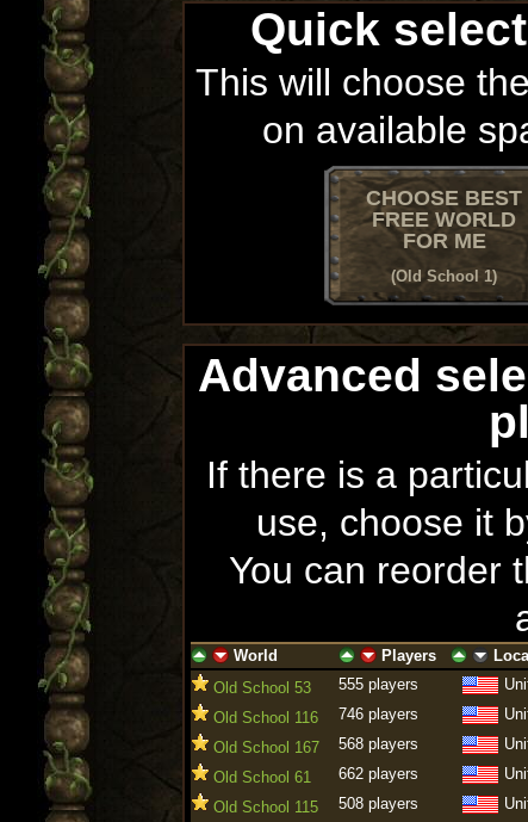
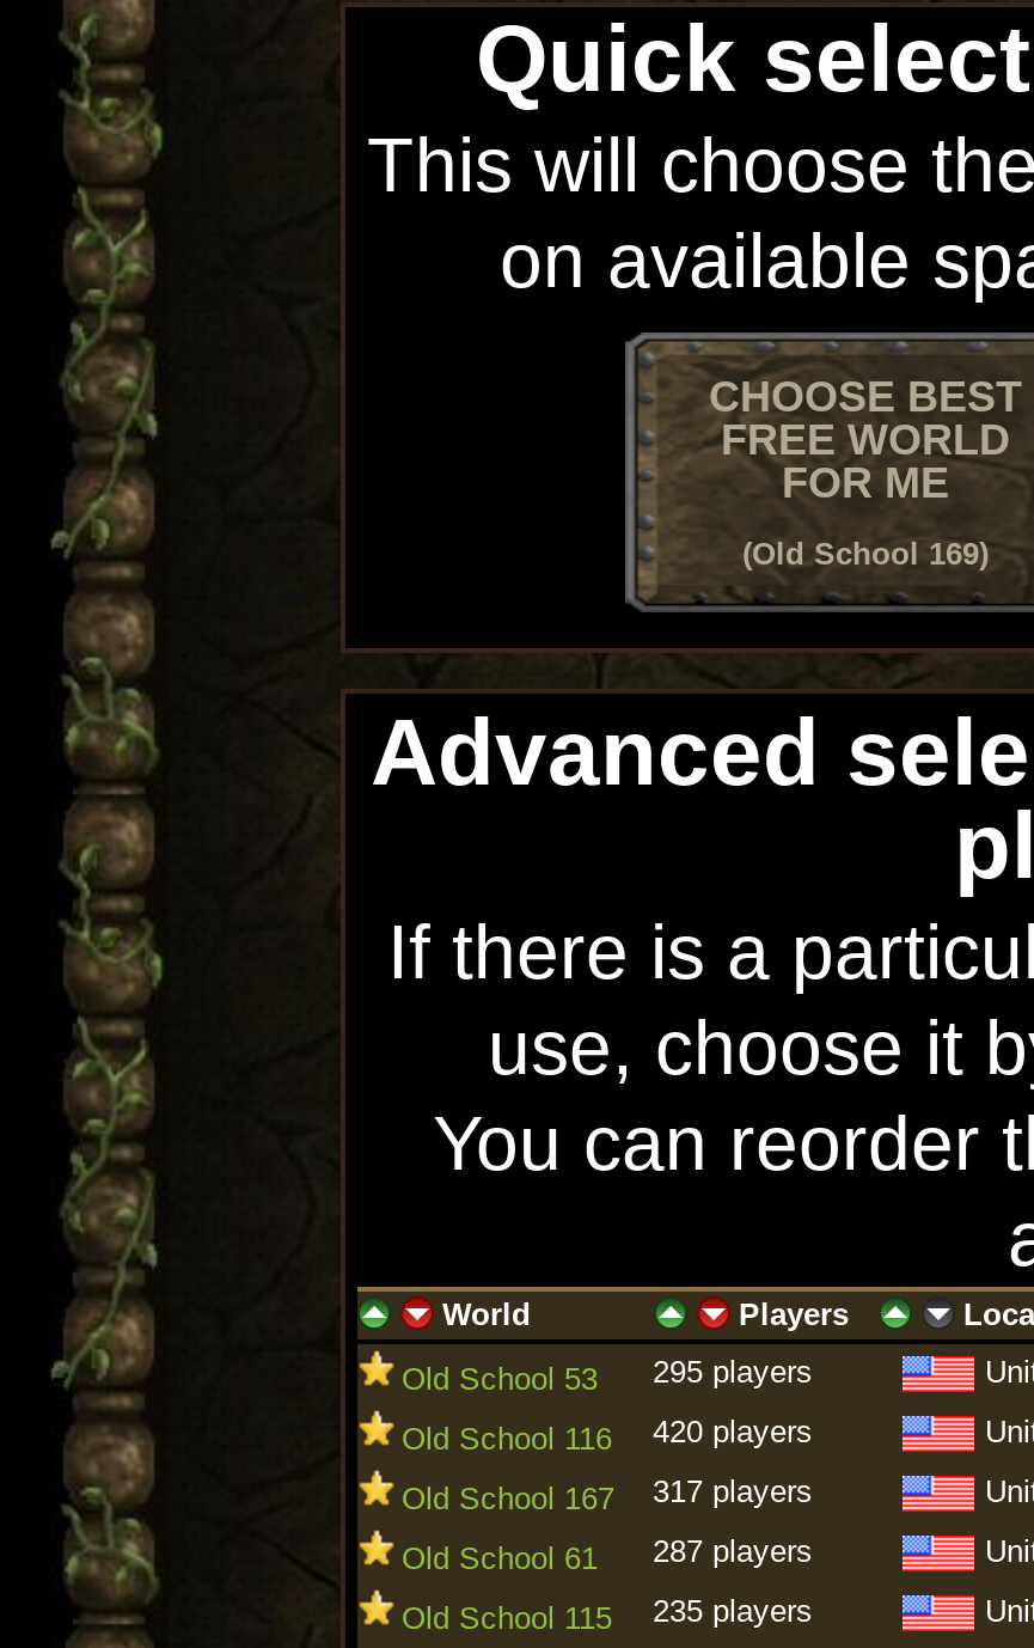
[391,267,497,285] (Old School 1) -> [742,536,989,572] (Old School 169)
[213,675,418,697] Old School 53 555 players -> [402,1354,813,1397] Old School 53 295 players
[213,705,418,727] Old School 116 746 players -> [402,1414,813,1457] Old School 116 420 players
[213,735,418,756] Old School 167 568 players -> [402,1473,813,1516] Old School 167 317 players
[213,765,418,786] Old School 61 662 players -> [402,1533,813,1576] Old School 61 287 players
[213,795,418,816] Old School 115 508 players -> [402,1593,813,1636] Old School 115 235 players

